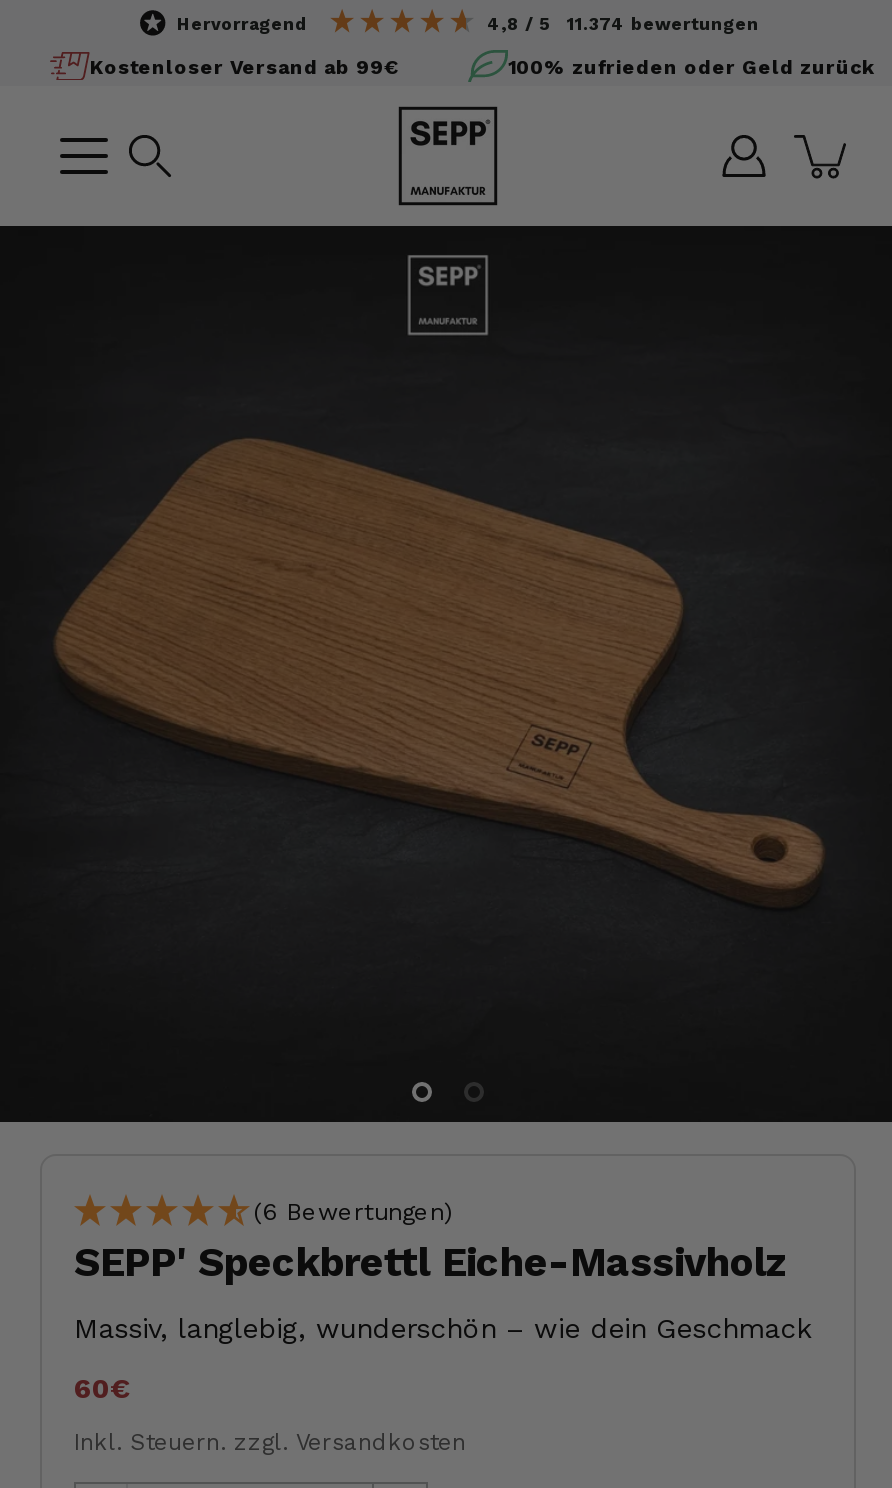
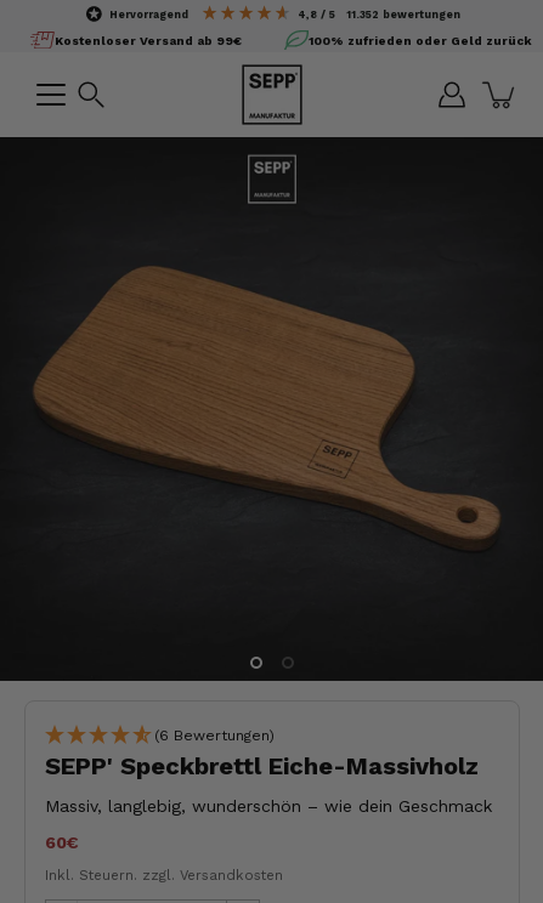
[487,13,759,33] 4,8 / 5 11.374 bewertungen -> [297,8,460,20] 4,8 / 5 11.352 bewertungen

